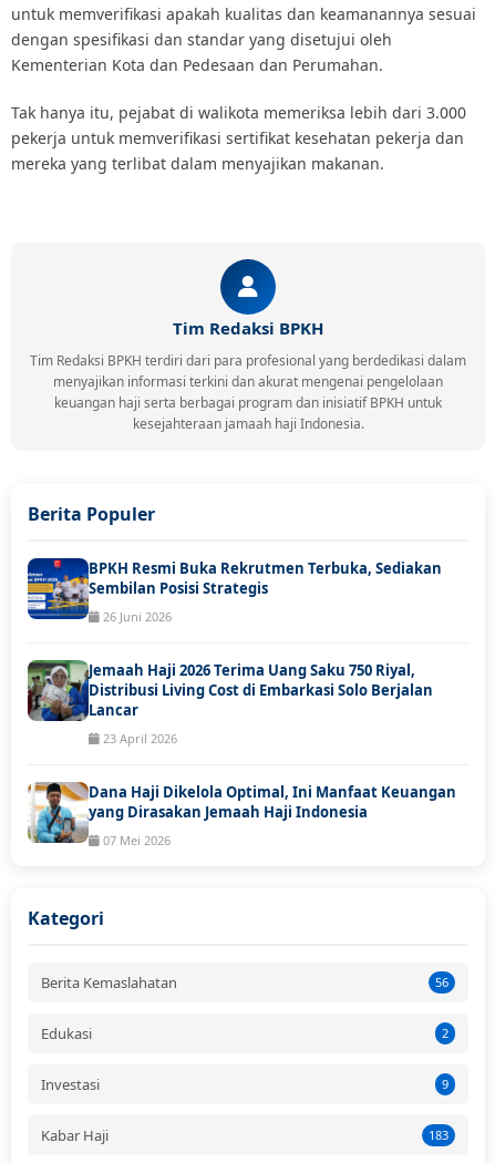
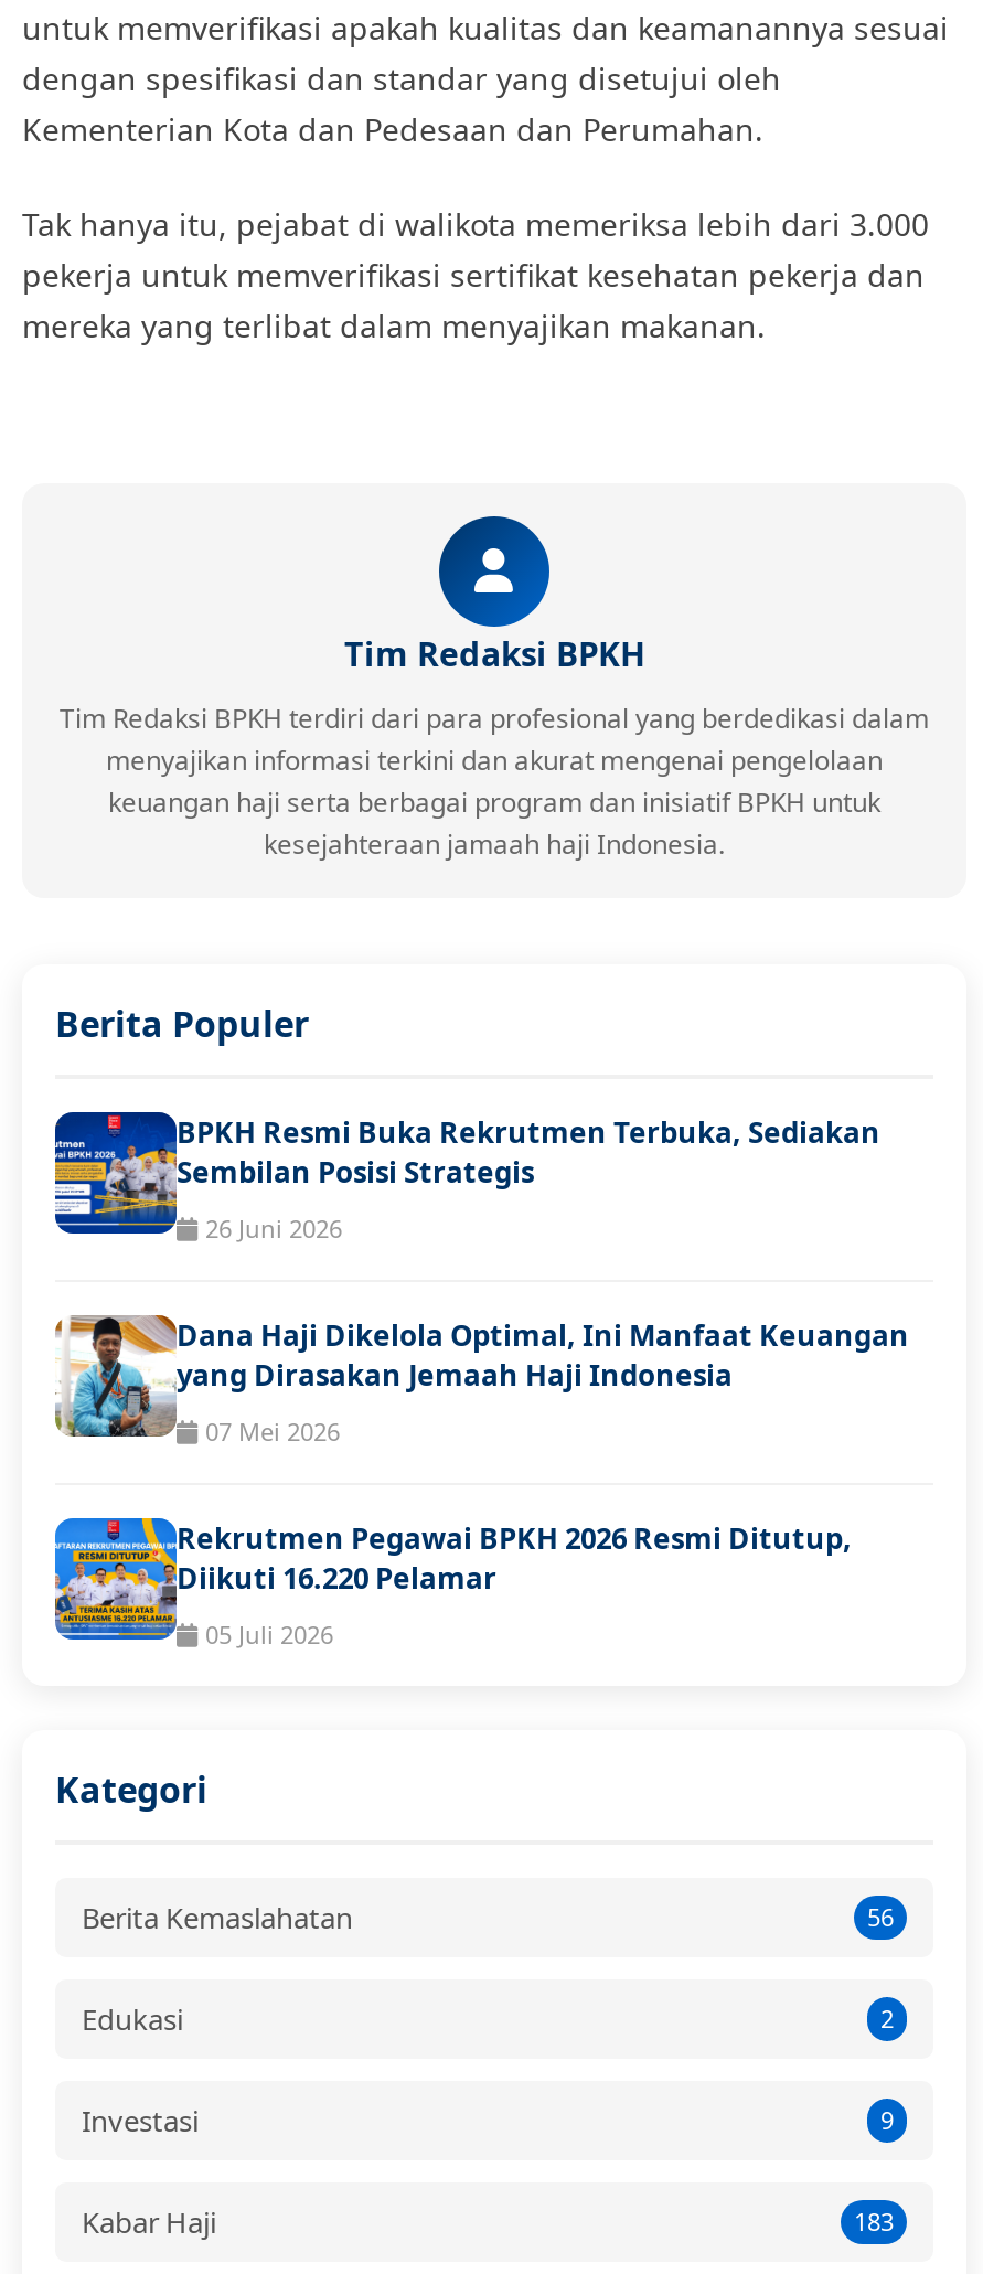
[27,659,433,747] [image] | Jemaah Haji 2026 Terima Uang Saku 750 Riyal, | Distribusi Living Cost di Embarkasi Solo Berjalan | Lancar | 23 April 2026 -> none
moved [27,781,456,848] -> [53,1313,909,1448]: [image] | Dana Haji Dikelola Optimal, Ini Manfaat Keuangan | yang Dirasakan Jemaah Haji Indonesia | 07 Mei 2026
none -> [53,1516,852,1651] [image] | Rekrutmen Pegawai BPKH 2026 Resmi Ditutup, | Diikuti 16.220 Pelamar | 05 Juli 2026

